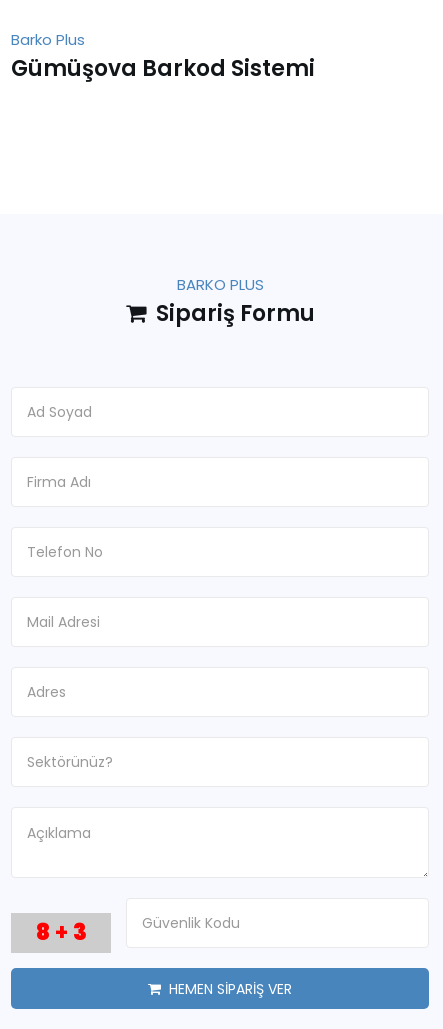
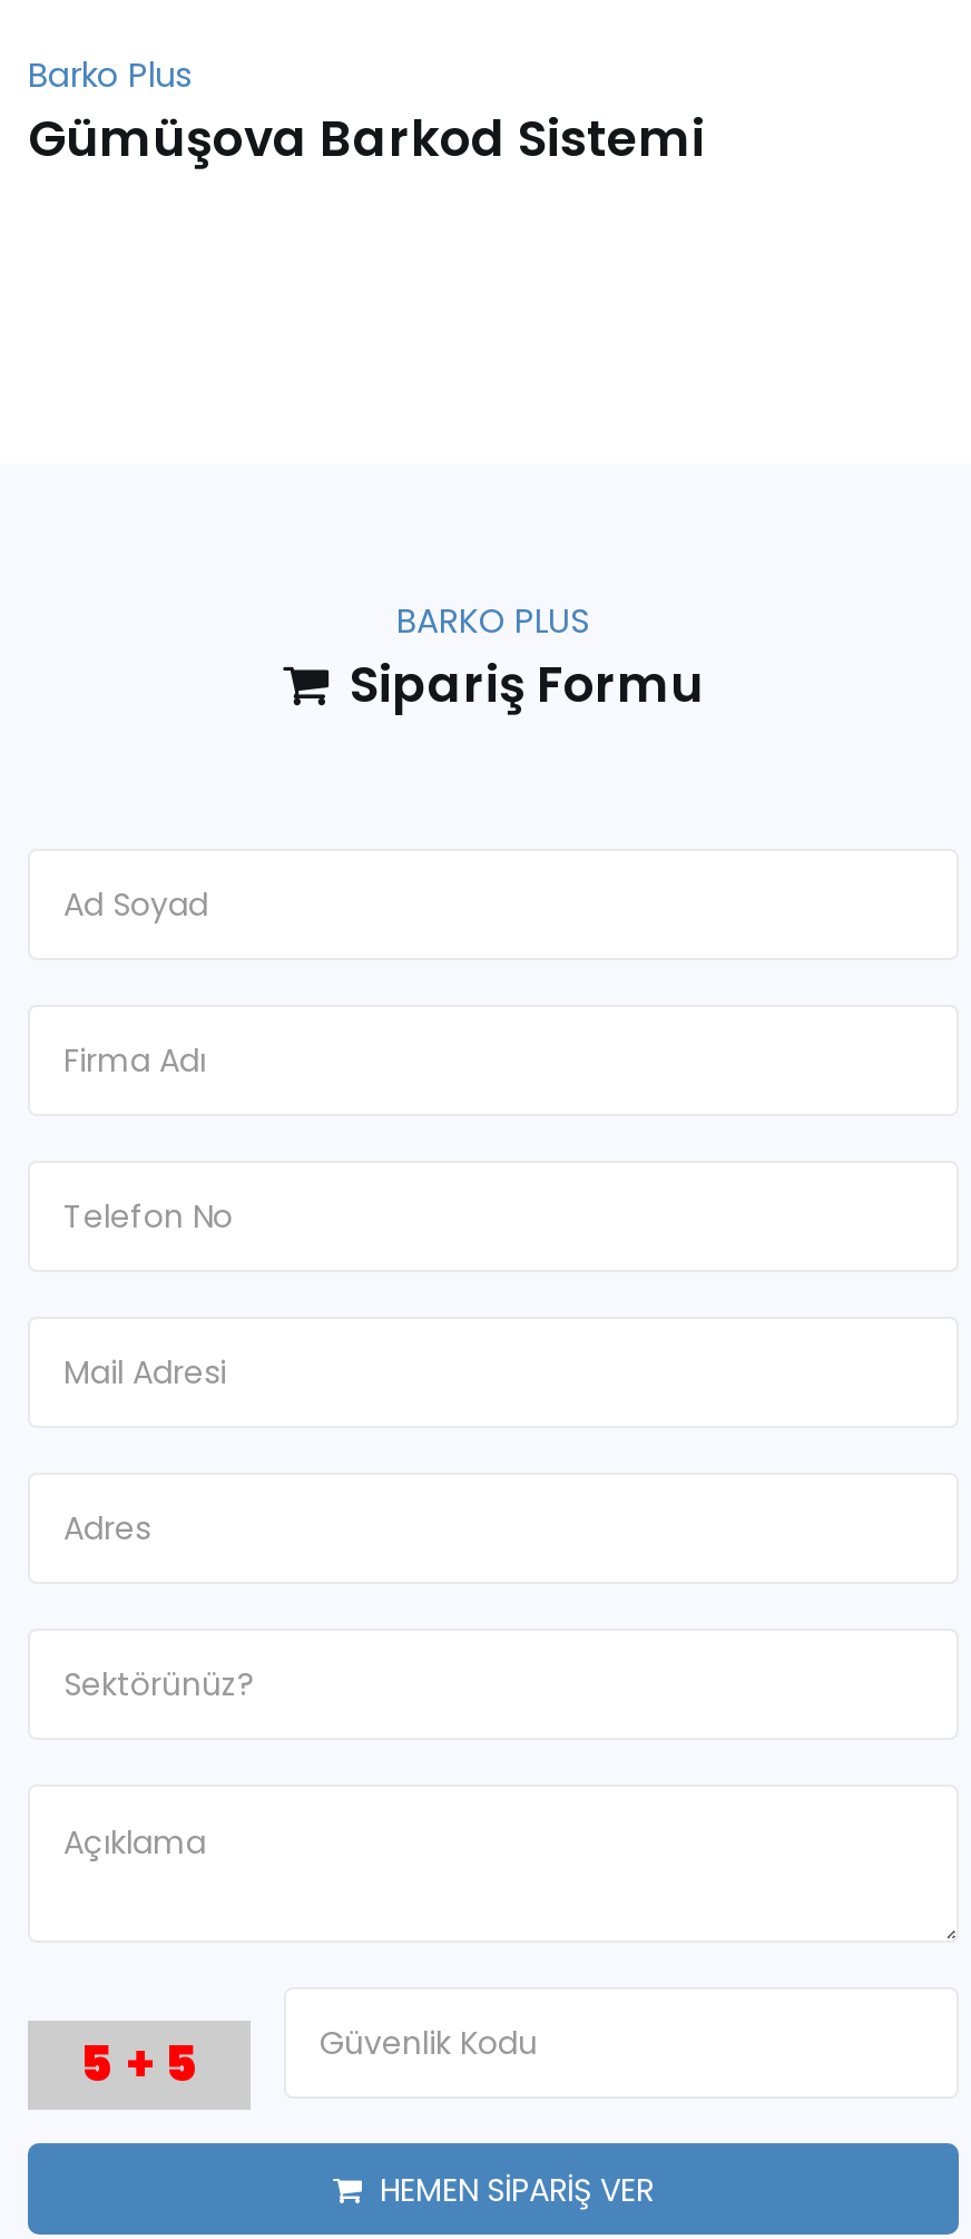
[35,917,86,948] 8 + 3 -> [80,2029,198,2098] 5 + 5

